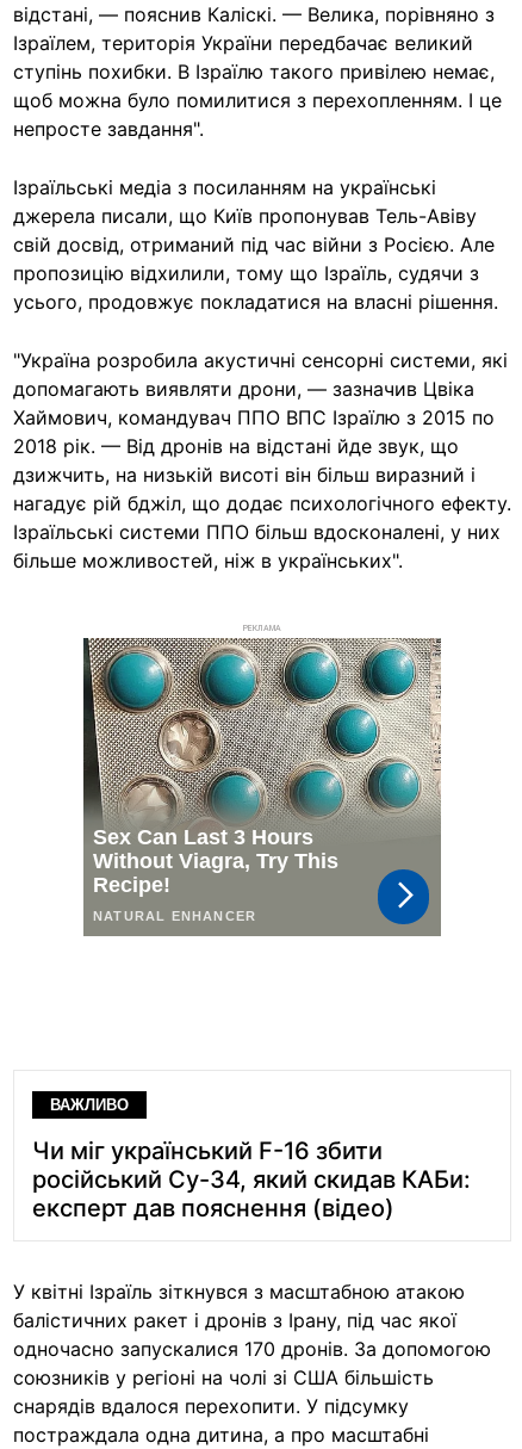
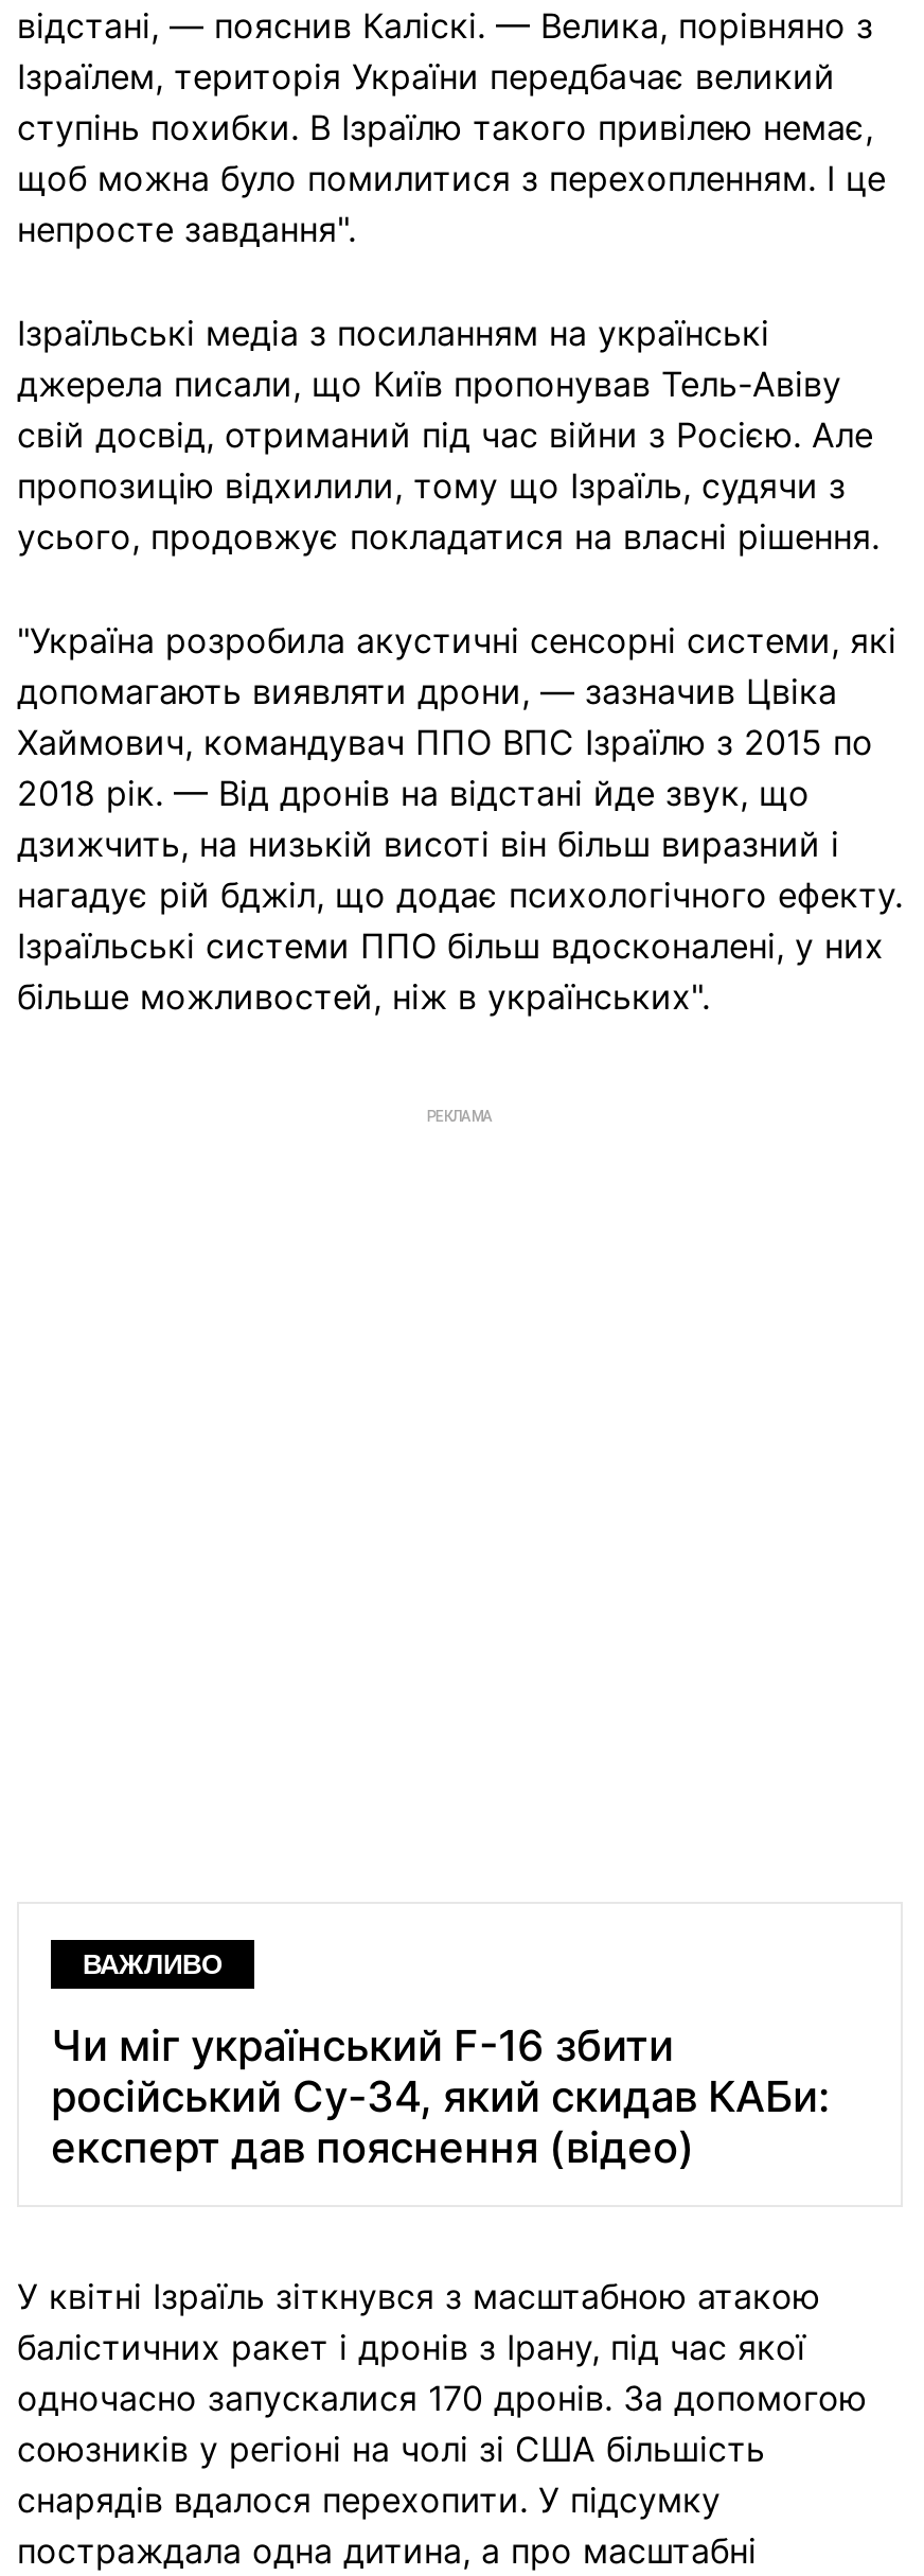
[82,637,442,937] [image] -> none

